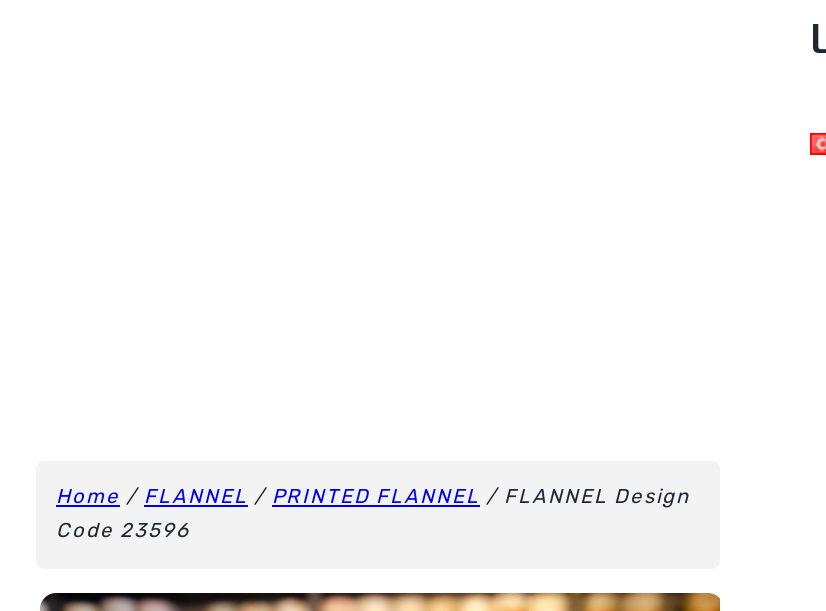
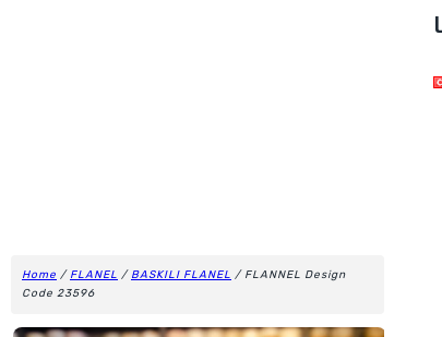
[56,486,690,510] Home / FLANNEL / PRINTED FLANNEL / FLANNEL Design -> [22,269,346,282] Home / FLANEL / BASKILI FLANEL / FLANNEL Design

